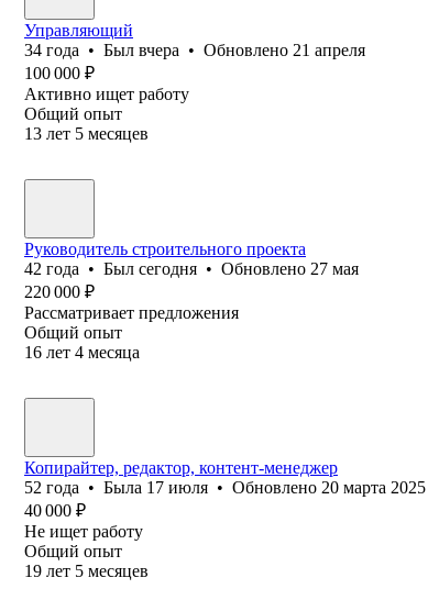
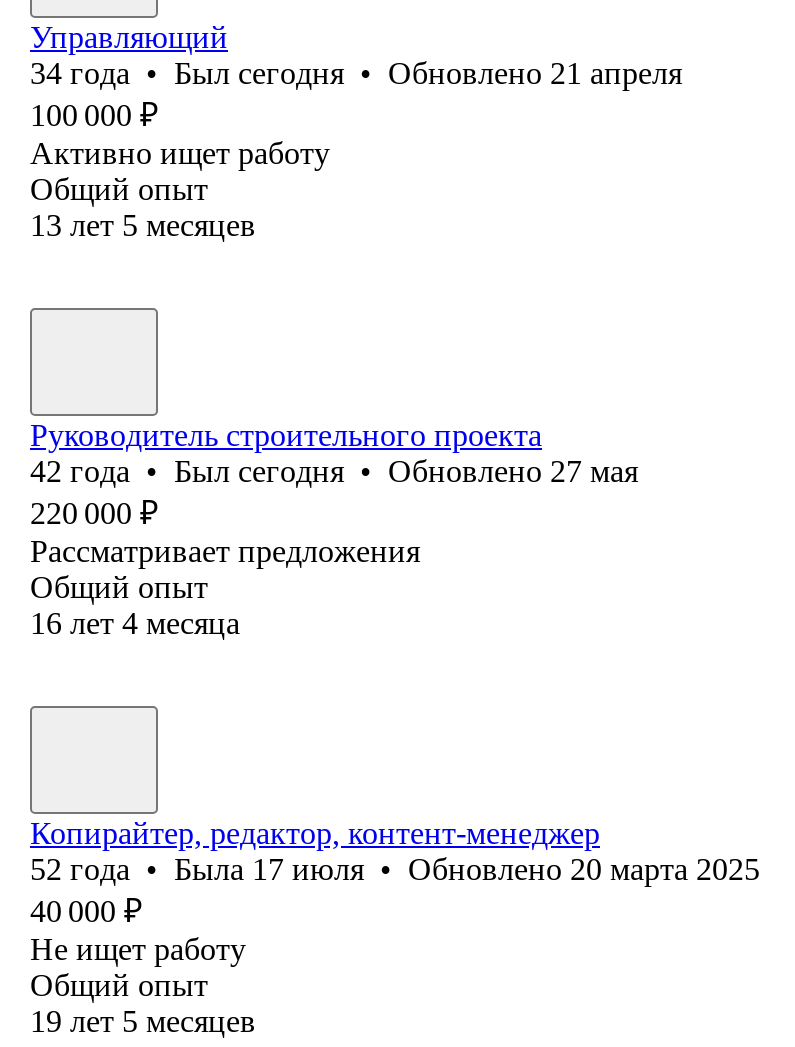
[24,41,365,59] 34 года • Был вчера • Обновлено 21 апреля -> [30,56,682,90] 34 года • Был сегодня • Обновлено 21 апреля

